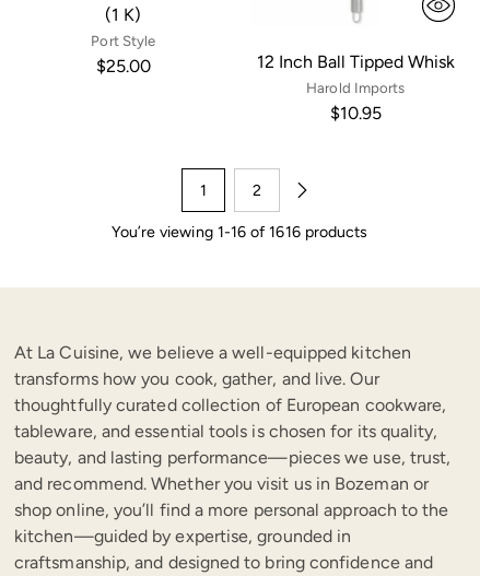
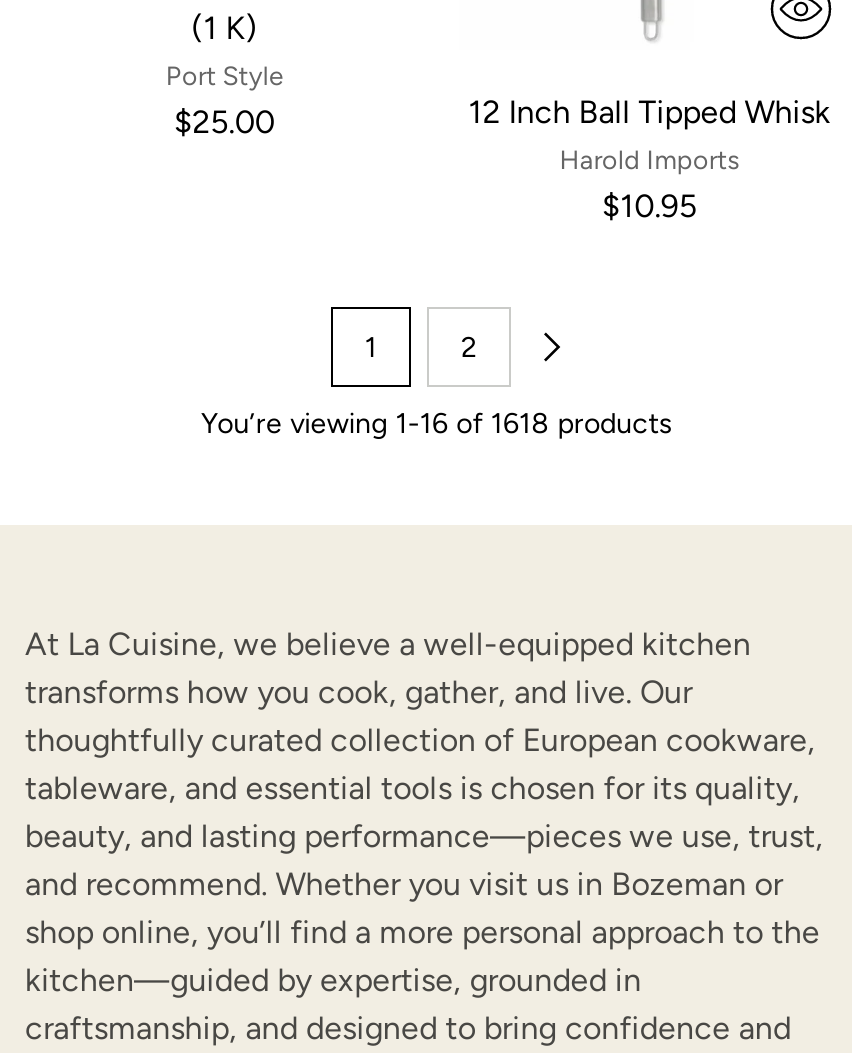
[111,223,368,242] You’re viewing 1-16 of 1616 products -> [201,407,673,441] You’re viewing 1-16 of 1618 products

